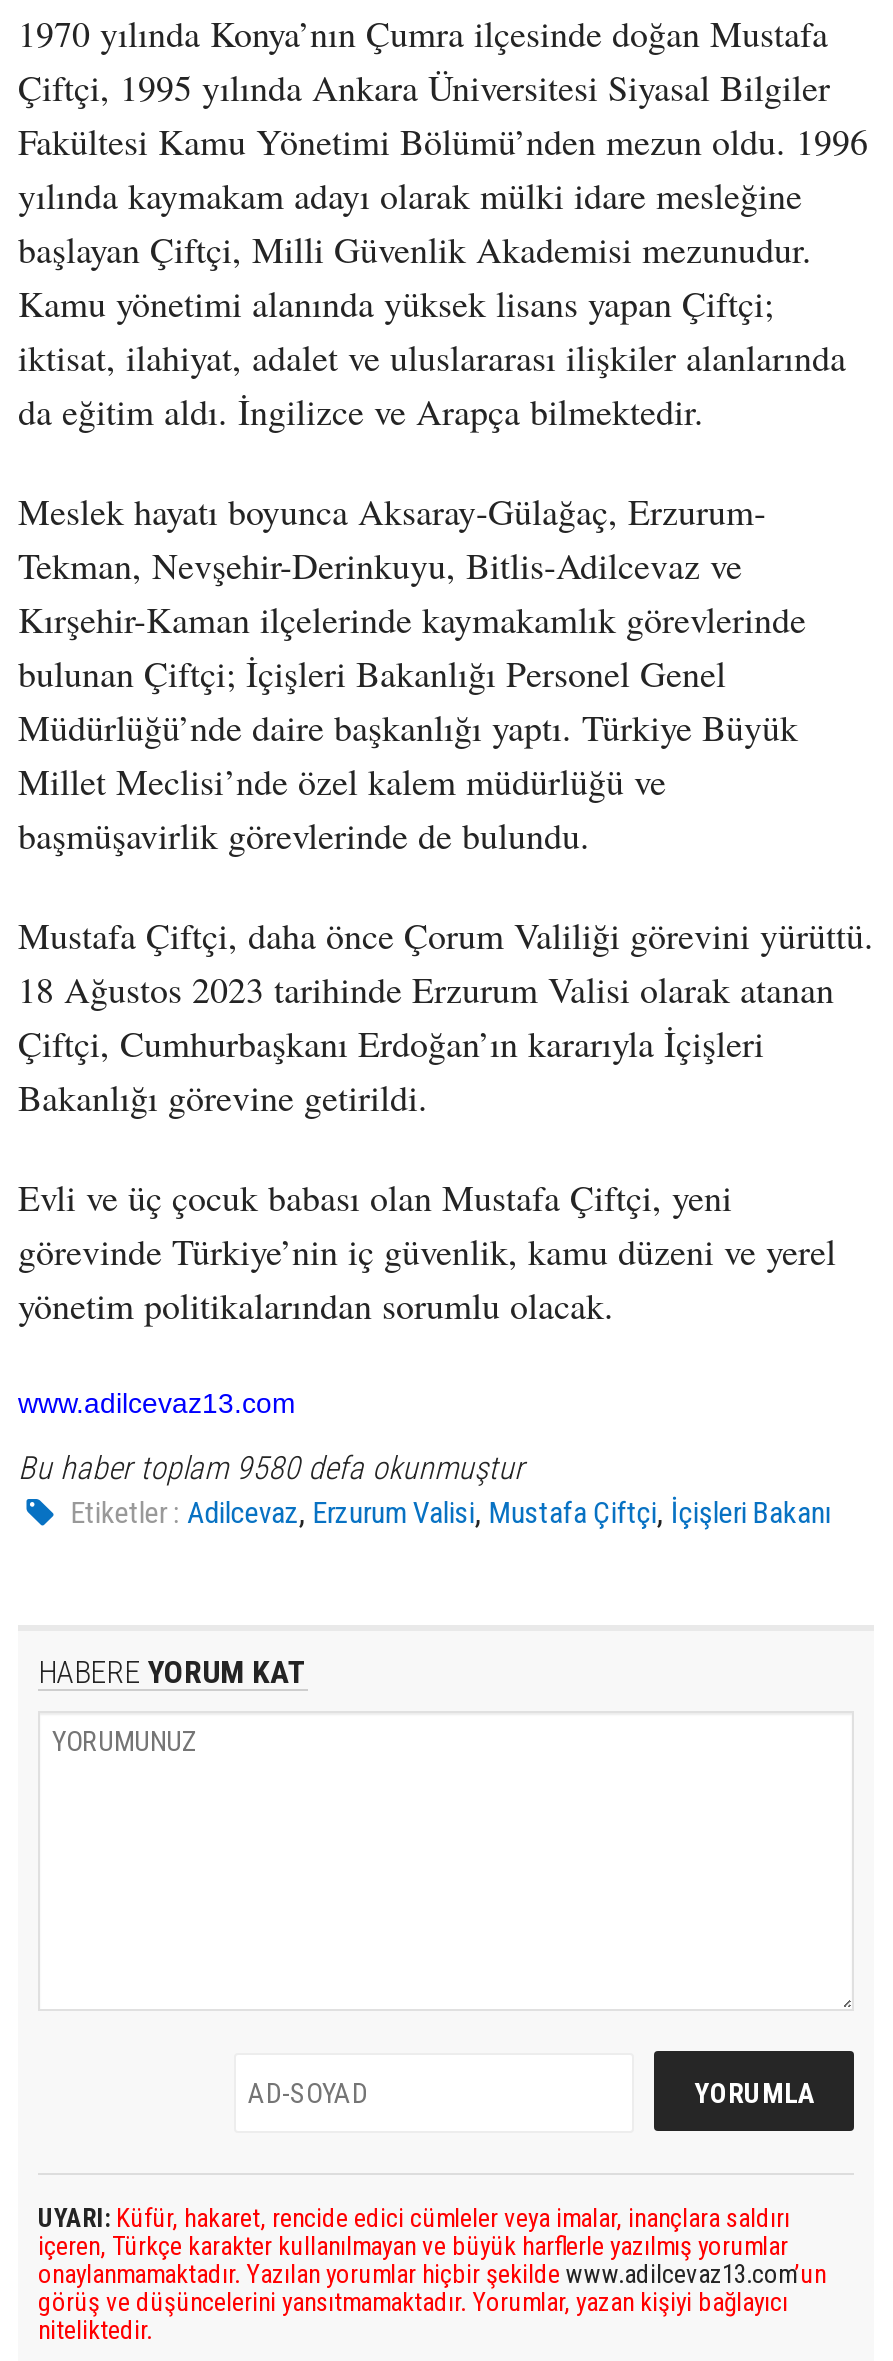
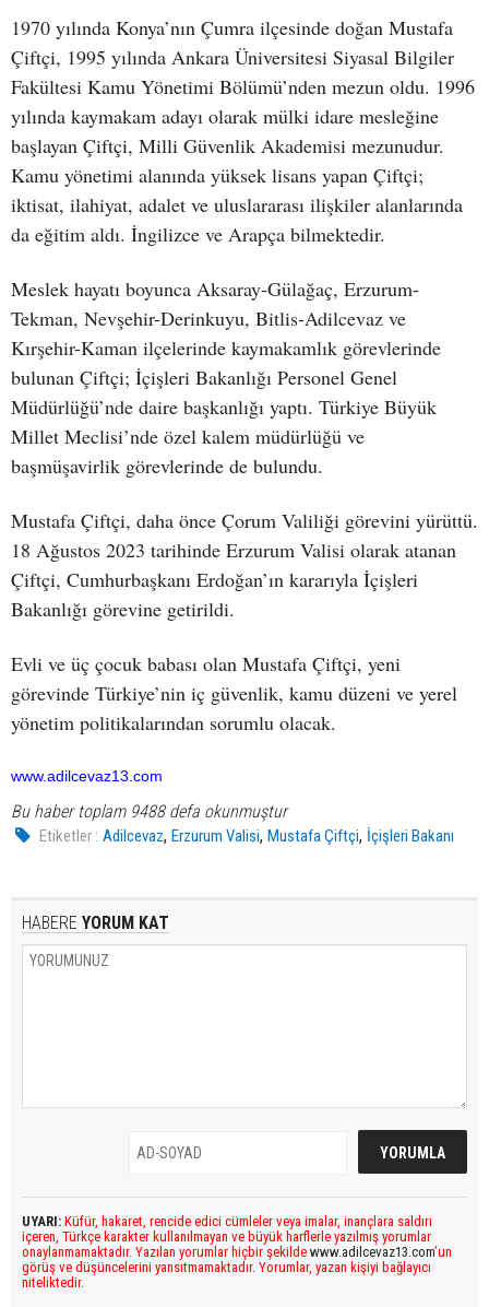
[18,1449,524,1487] Bu haber toplam 9580 defa okunmuştur -> [11,801,287,822] Bu haber toplam 9488 defa okunmuştur

